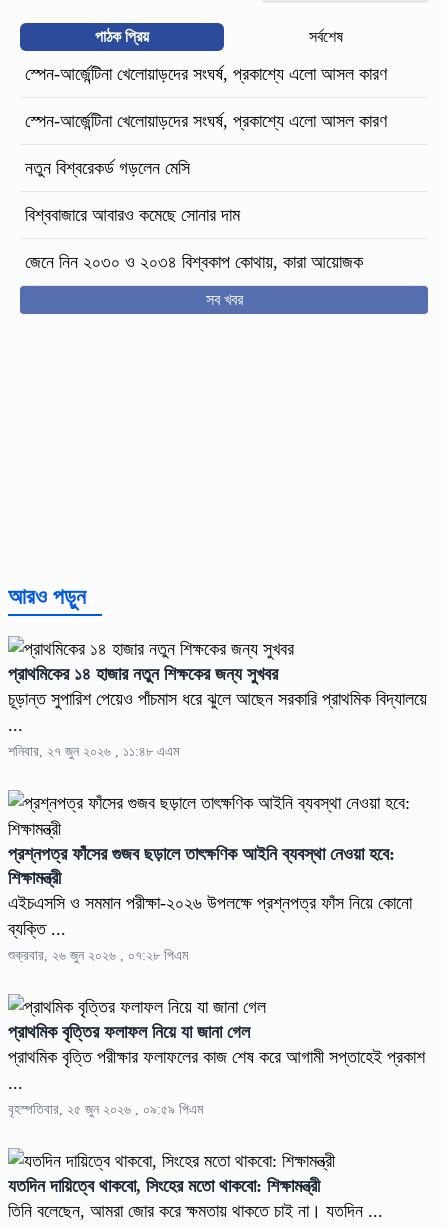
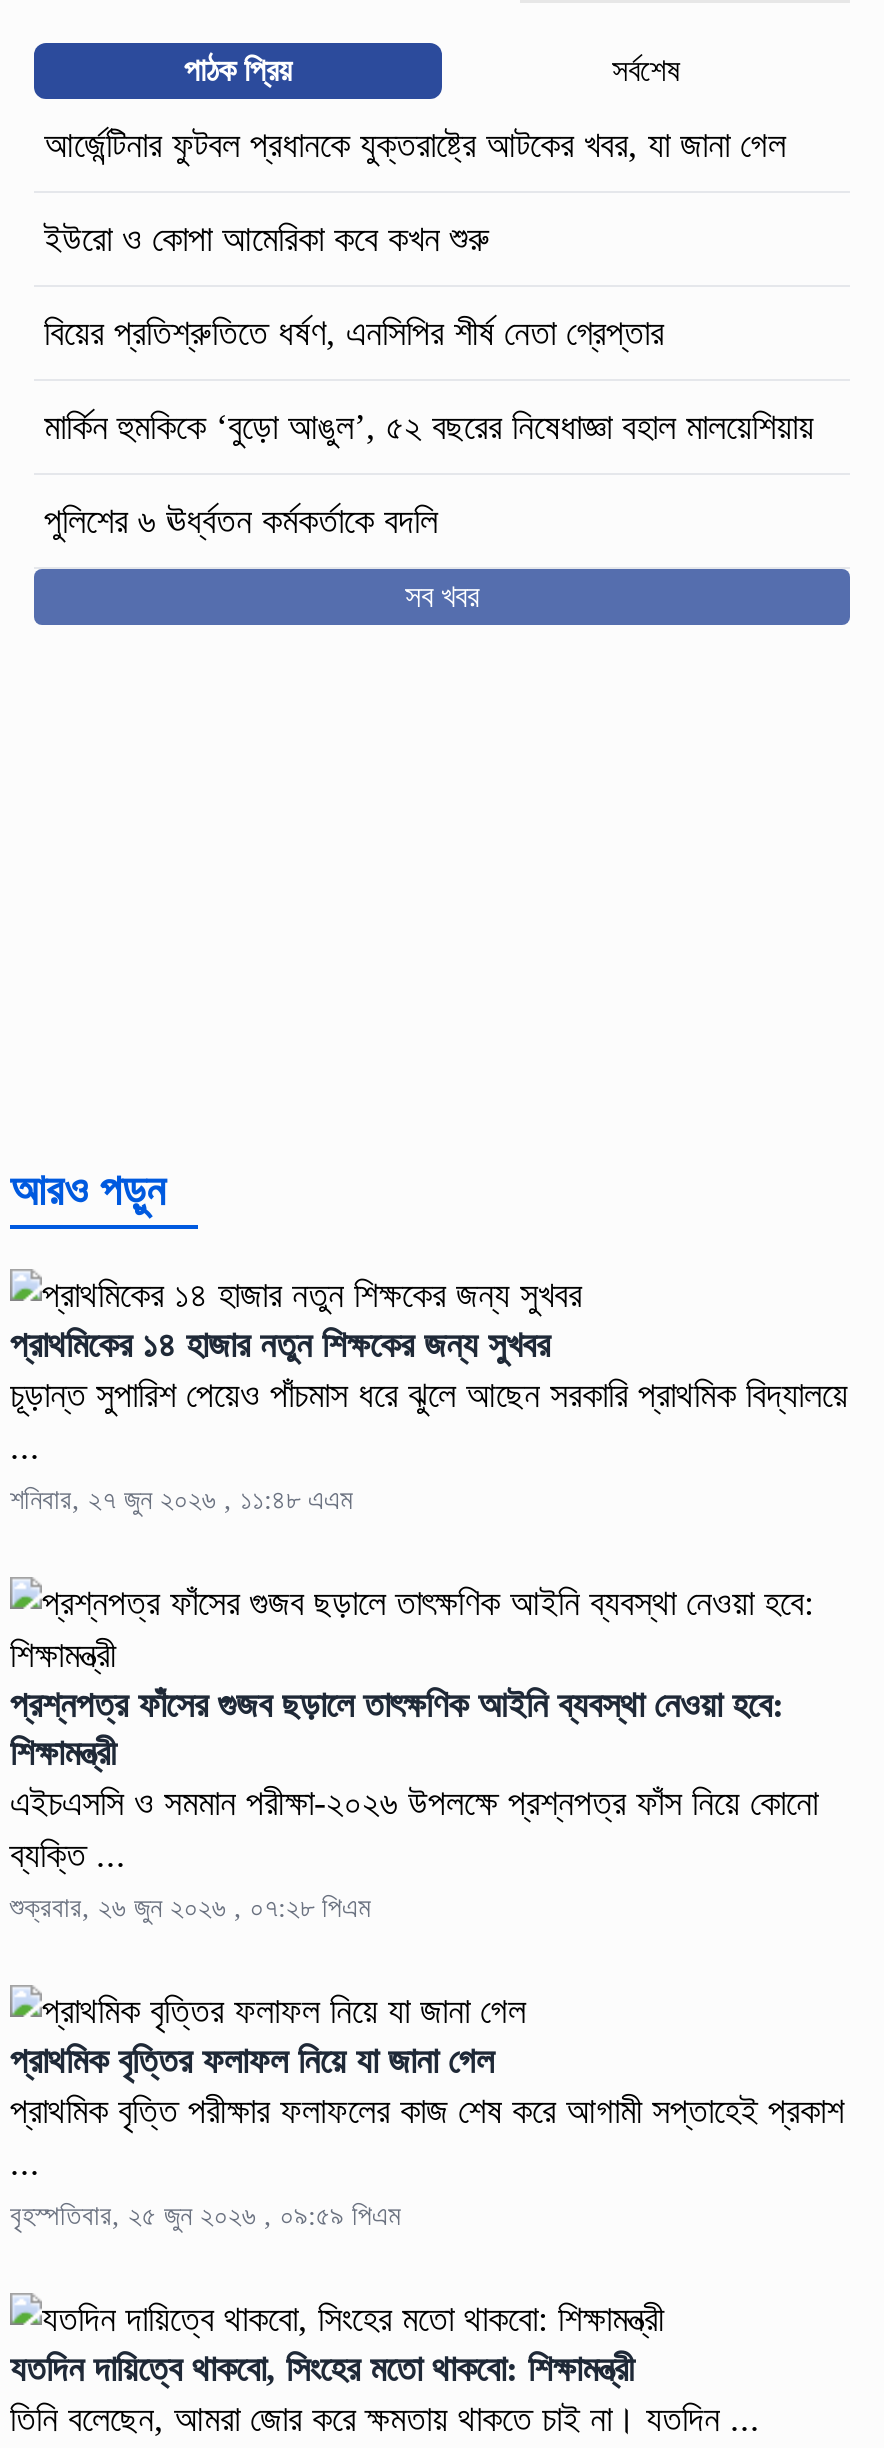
[25,64,387,84] স্পেন-আর্জেন্টিনা খেলোয়াড়দের সংঘর্ষ, প্রকাশ্যে এলো আসল কারণ -> [44,125,786,165] আর্জেন্টিনার ফুটবল প্রধানকে যুক্তরাষ্ট্রে আটকের খবর, যা জানা গেল
[25,111,387,131] স্পেন-আর্জেন্টিনা খেলোয়াড়দের সংঘর্ষ, প্রকাশ্যে এলো আসল কারণ -> [44,219,490,259] ইউরো ও কোপা আমেরিকা কবে কখন শুরু
[25,158,190,178] নতুন বিশ্বরেকর্ড গড়লেন মেসি -> [44,313,664,353] বিয়ের প্রতিশ্রুতিতে ধর্ষণ, এনসিপির শীর্ষ নেতা গ্রেপ্তার
[25,205,240,225] বিশ্ববাজারে আবারও কমেছে সোনার দাম -> [44,407,814,447] মার্কিন হুমকিকে ‘বুড়ো আঙুল’, ৫২ বছরের নিষেধাজ্ঞা বহাল মালয়েশিয়ায়
[25,252,363,272] জেনে নিন ২০৩০ ও ২০৩৪ বিশ্বকাপ কোথায়, কারা আয়োজক -> [44,501,438,541] পুলিশের ৬ ঊর্ধ্বতন কর্মকর্তাকে বদলি

